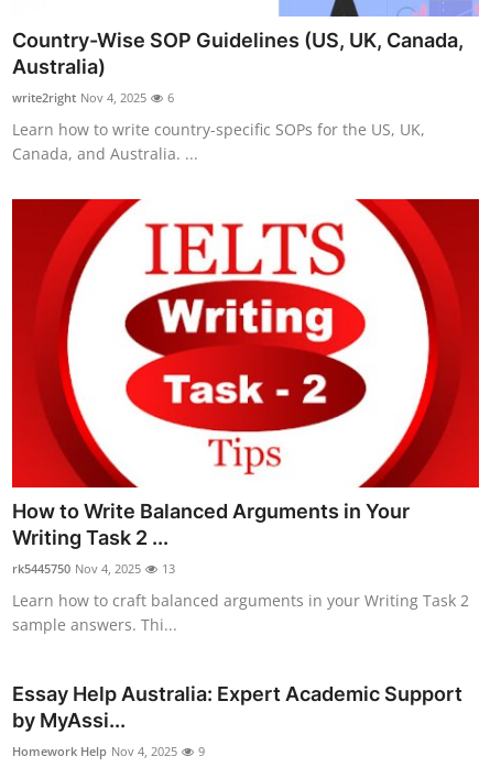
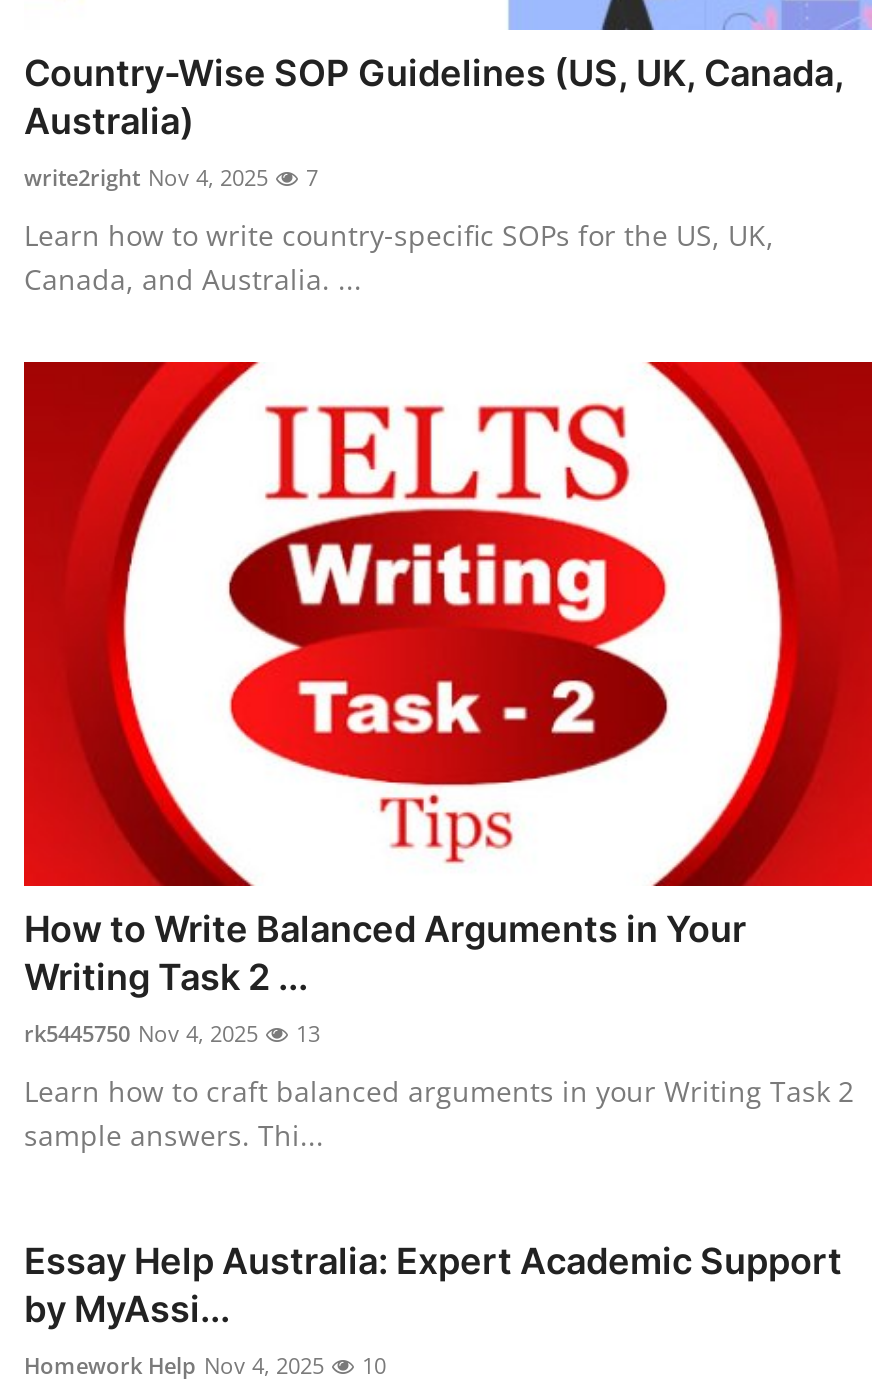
[12,89,174,106] write2right Nov 4, 2025 6 -> [24,162,318,192] write2right Nov 4, 2025 7
[12,743,205,760] Homework Help Nov 4, 2025 9 -> [24,1351,386,1381] Homework Help Nov 4, 2025 10

